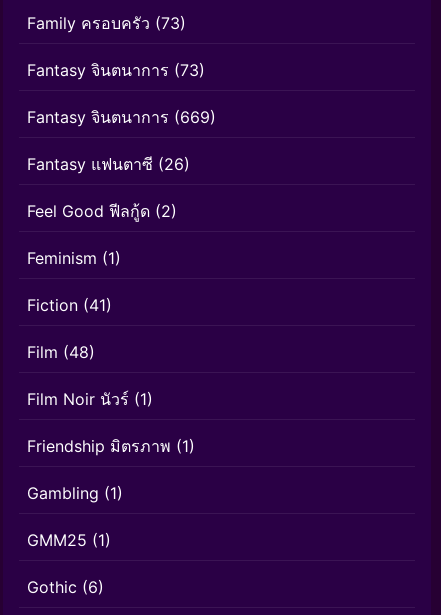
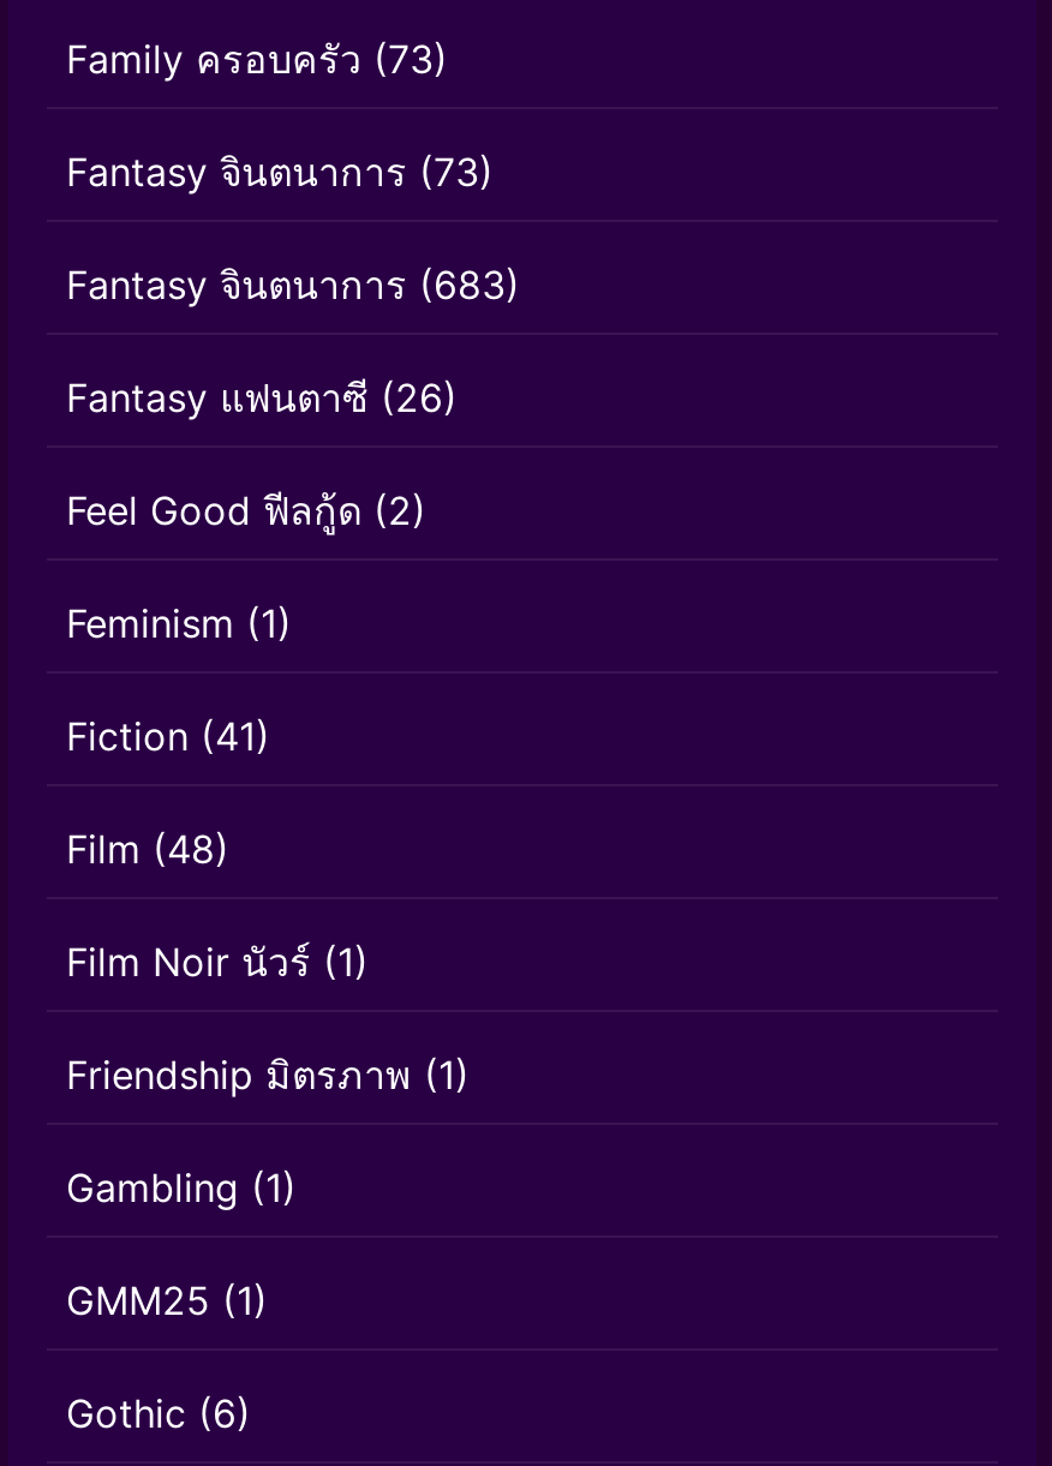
[27,107,216,127] Fantasy จินตนาการ(669) -> [66,260,520,308] Fantasy จินตนาการ(683)

